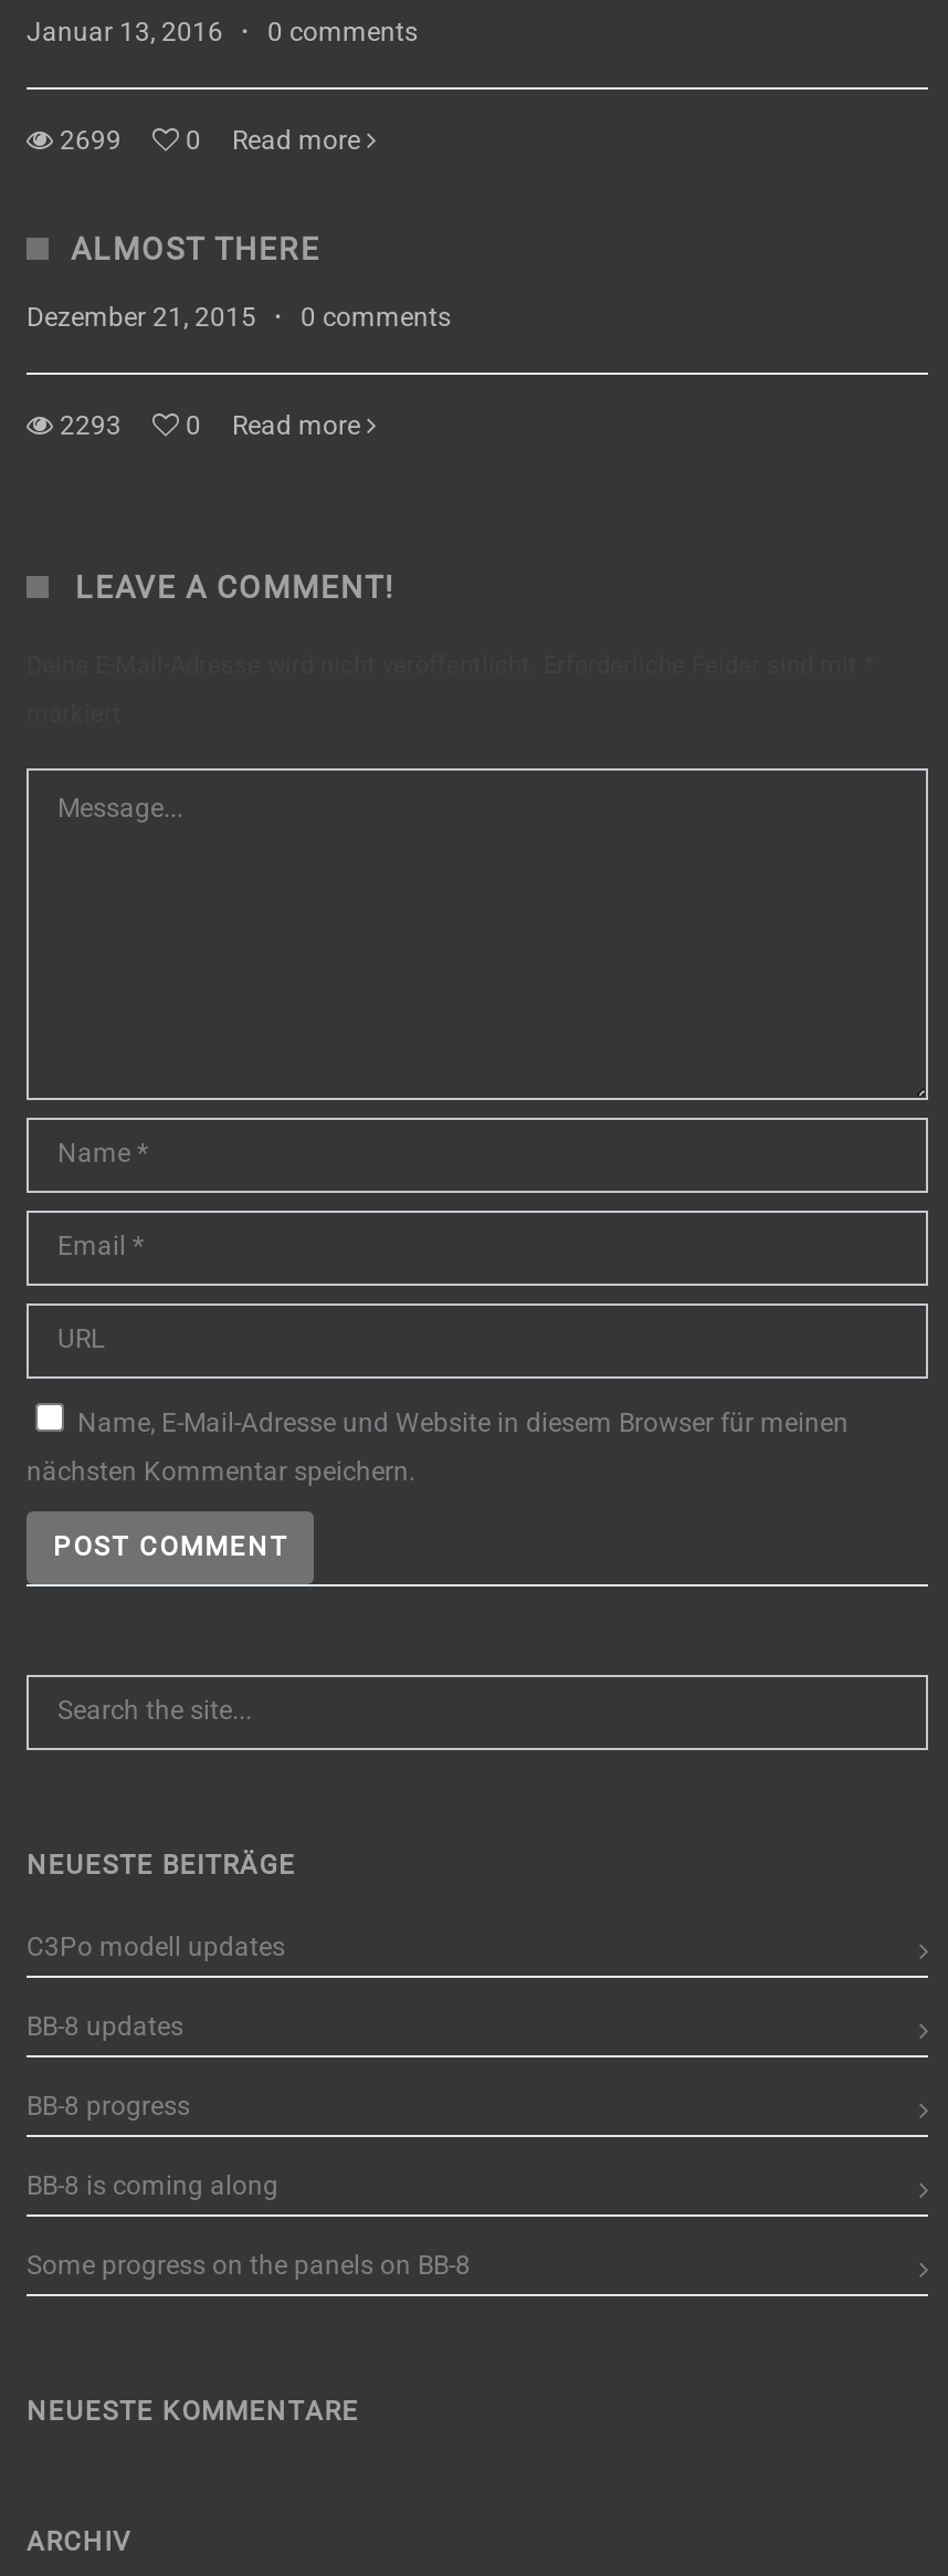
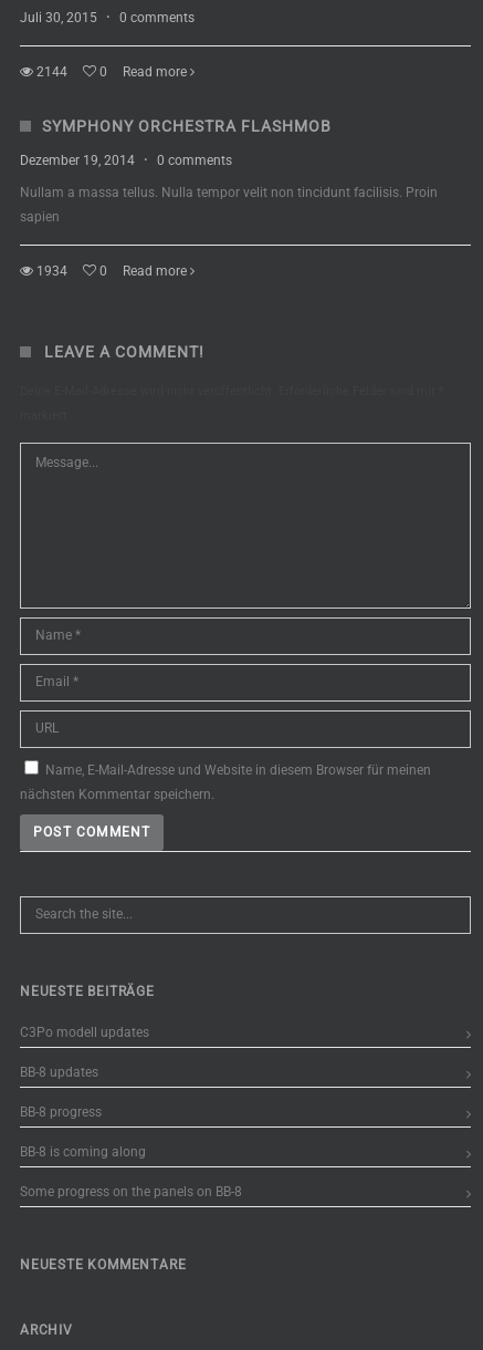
[27,16,418,47] Januar 13, 2016 · 0 comments -> [20,10,195,25] Juli 30, 2015 · 0 comments
[60,124,122,155] 2699 -> [36,64,67,79] 2144
[71,230,320,266] ALMOST THERE -> [42,117,332,135] SYMPHONY ORCHESTRA FLASHMOB
[27,301,451,332] Dezember 21, 2015 · 0 comments -> [20,152,232,168] Dezember 19, 2014 · 0 comments
[60,410,122,440] 2293 -> [20,184,438,279] Nullam a massa tellus. Nulla tempor velit non tincidunt facilisis. Proin | sapien | 1934

